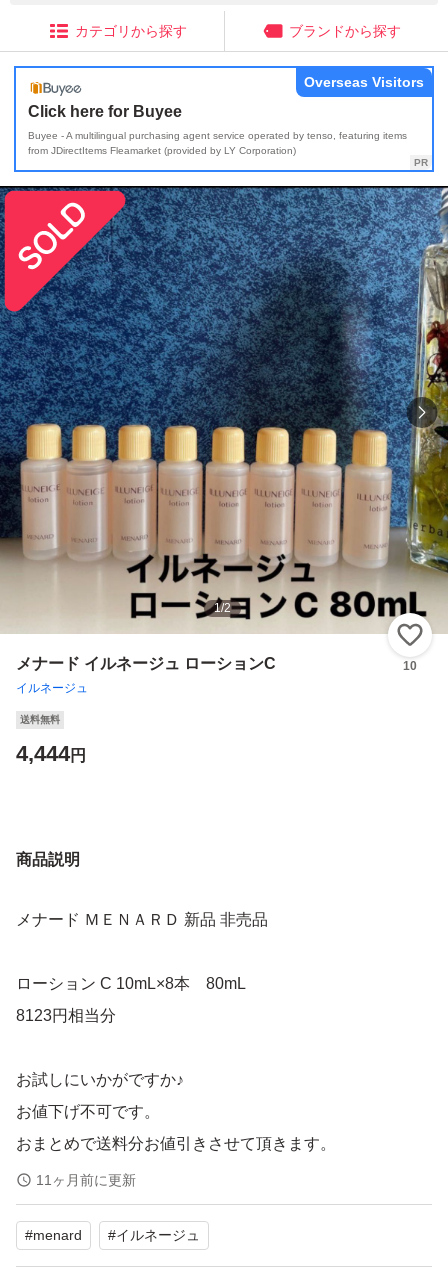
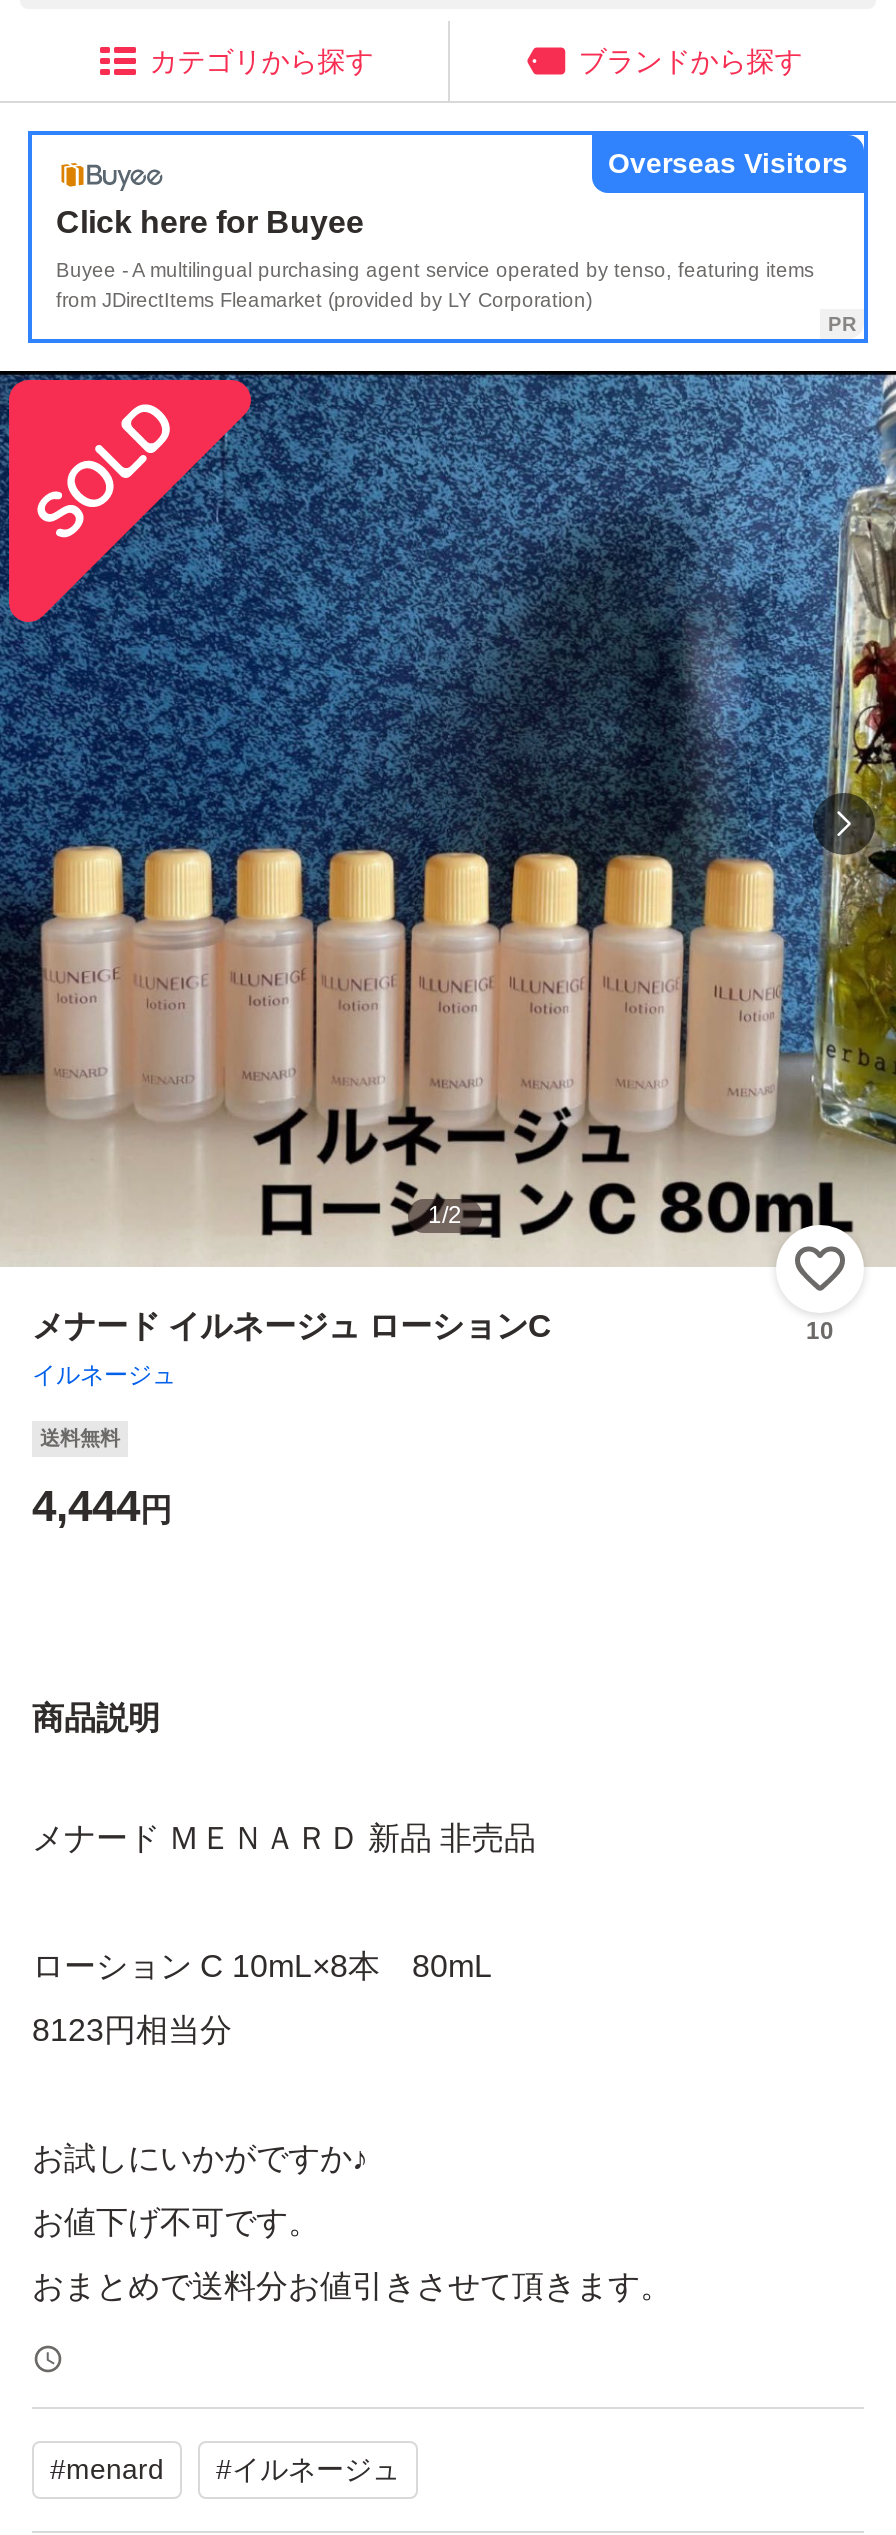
[36,1172,136,1188] 11ヶ月前に更新 -> none

